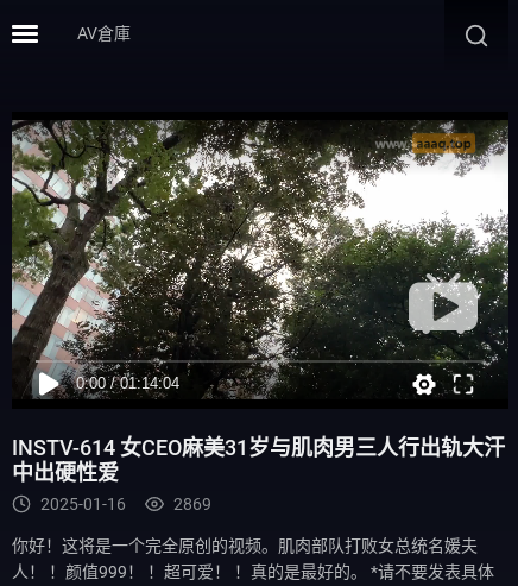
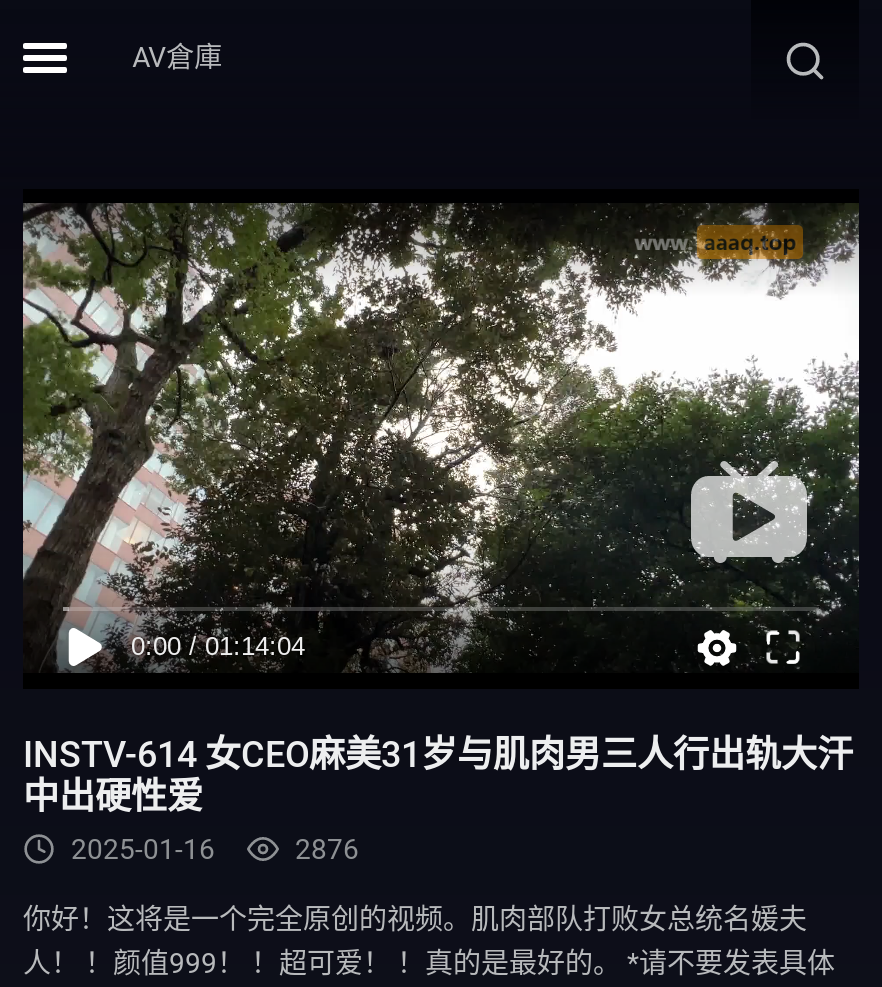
[173,494,211,513] 2869 -> [295,833,359,865] 2876

